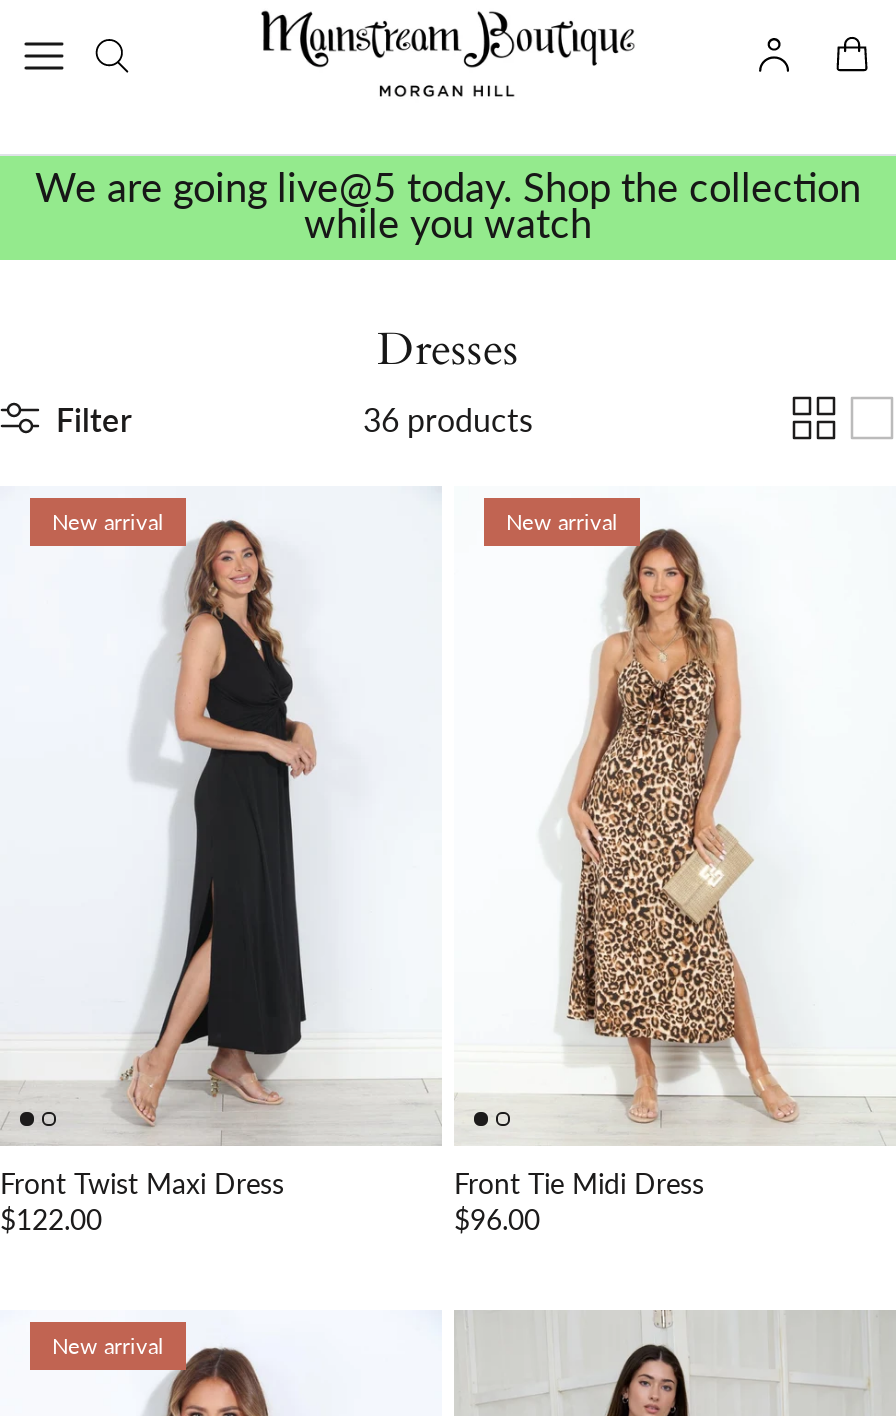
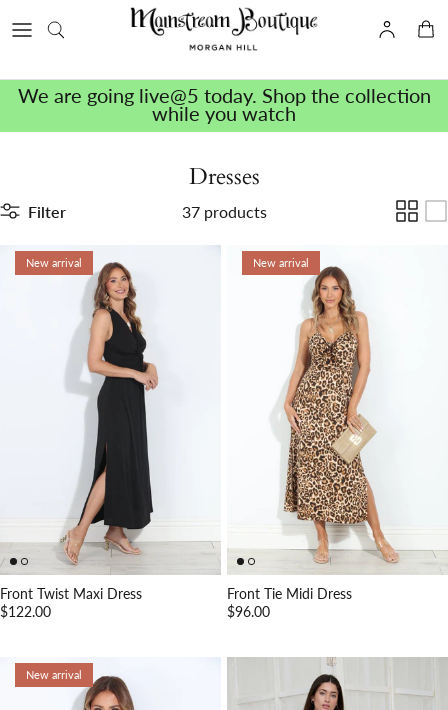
[363,400,533,438] 36 products -> [181,202,266,221] 37 products

